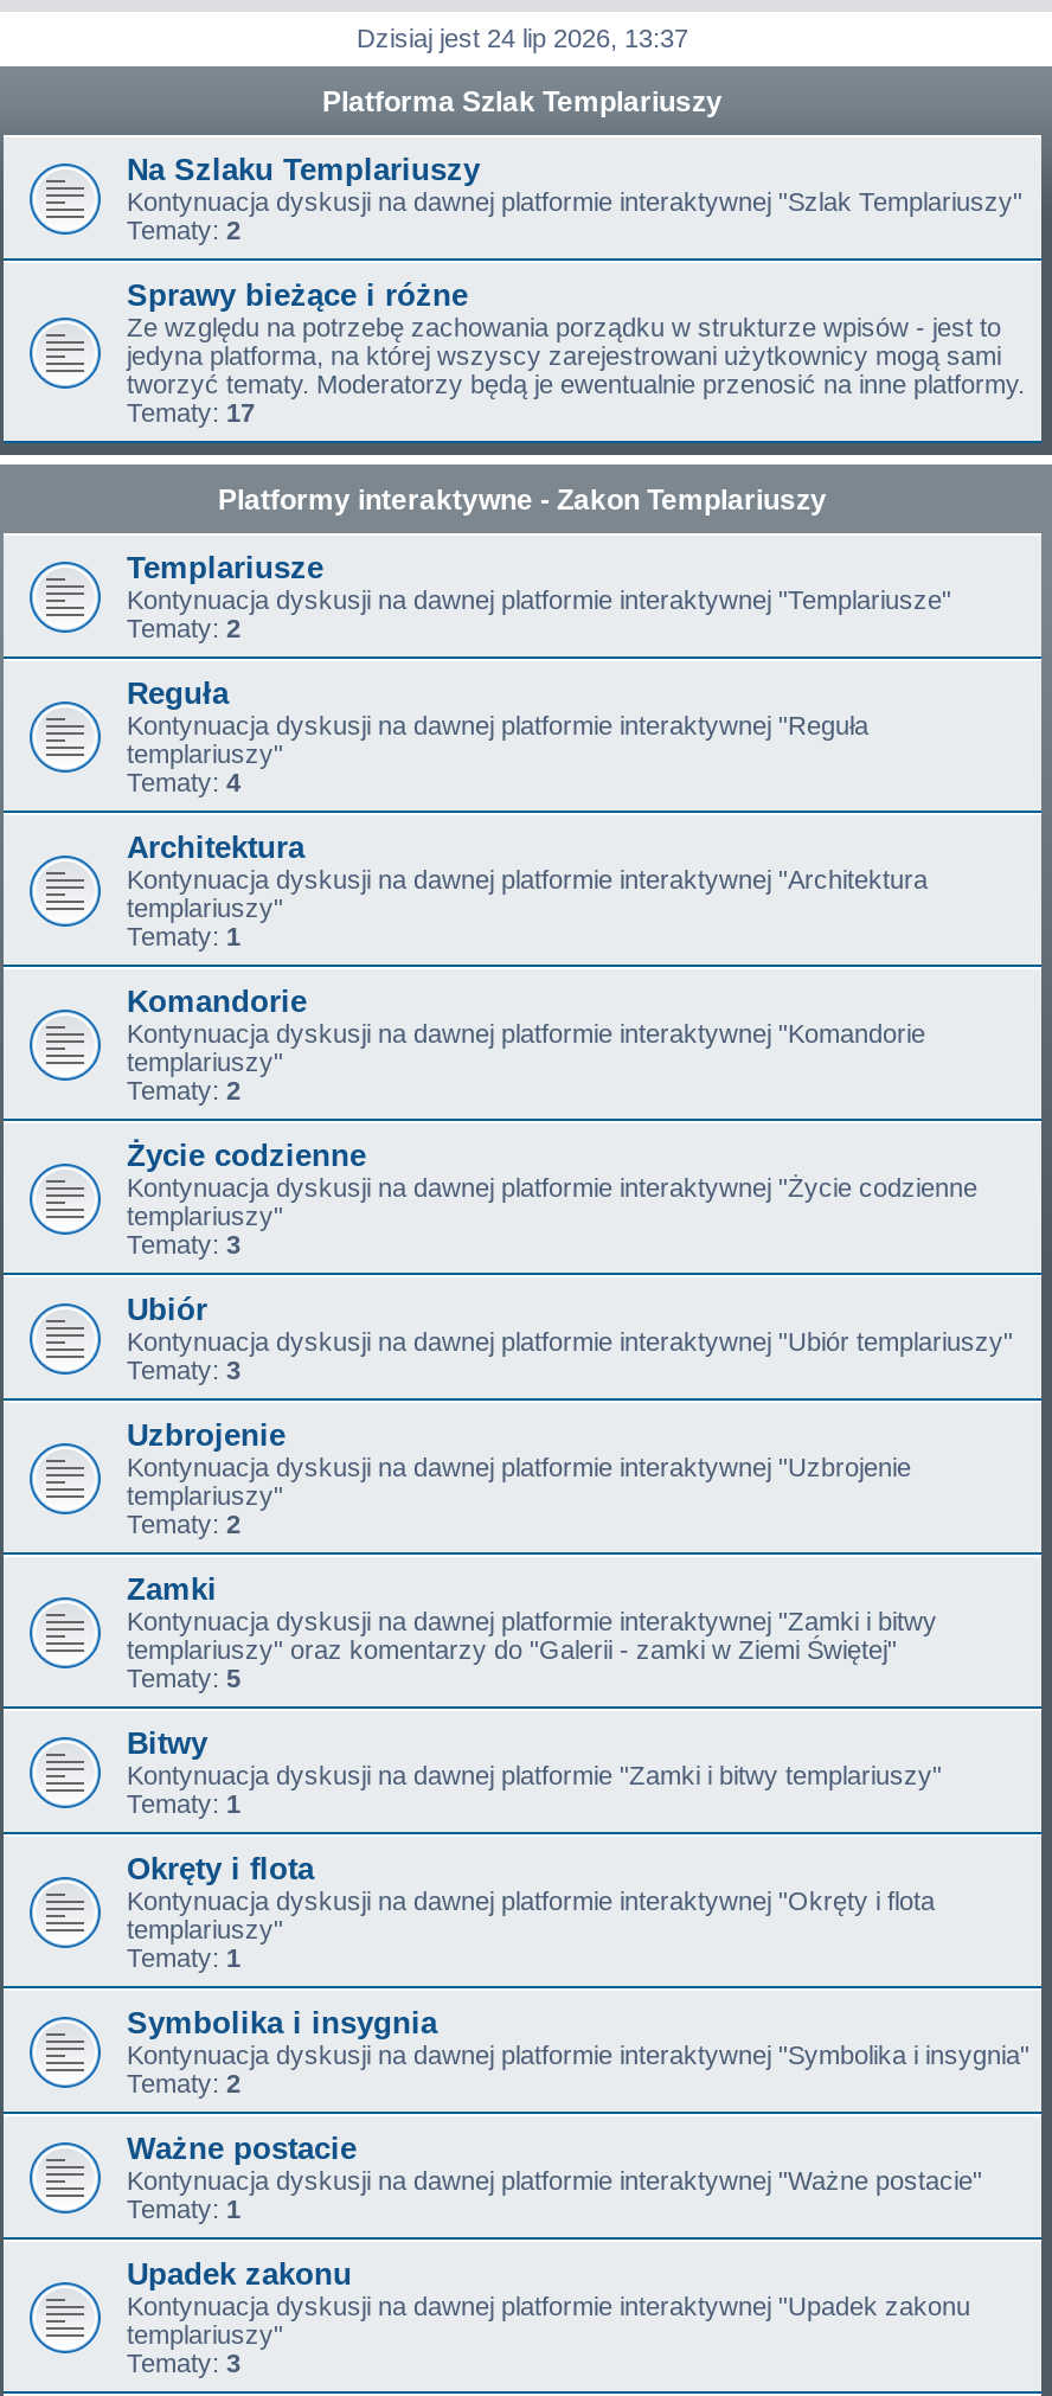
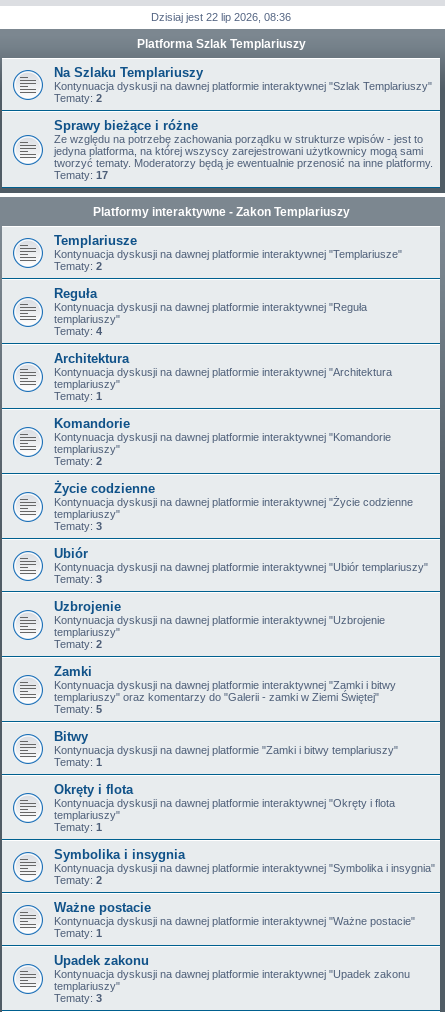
[357,24,688,52] Dzisiaj jest 24 lip 2026, 13:37 -> [151,11,291,23] Dzisiaj jest 22 lip 2026, 08:36

